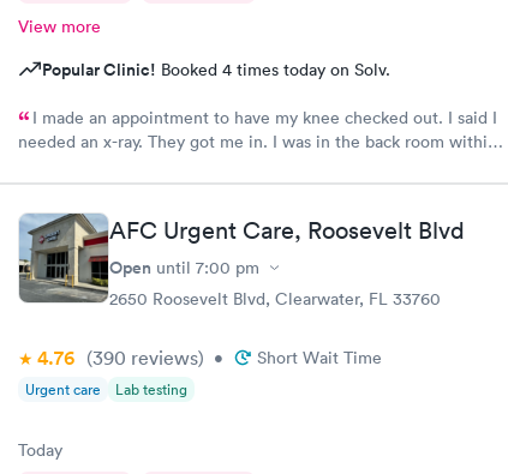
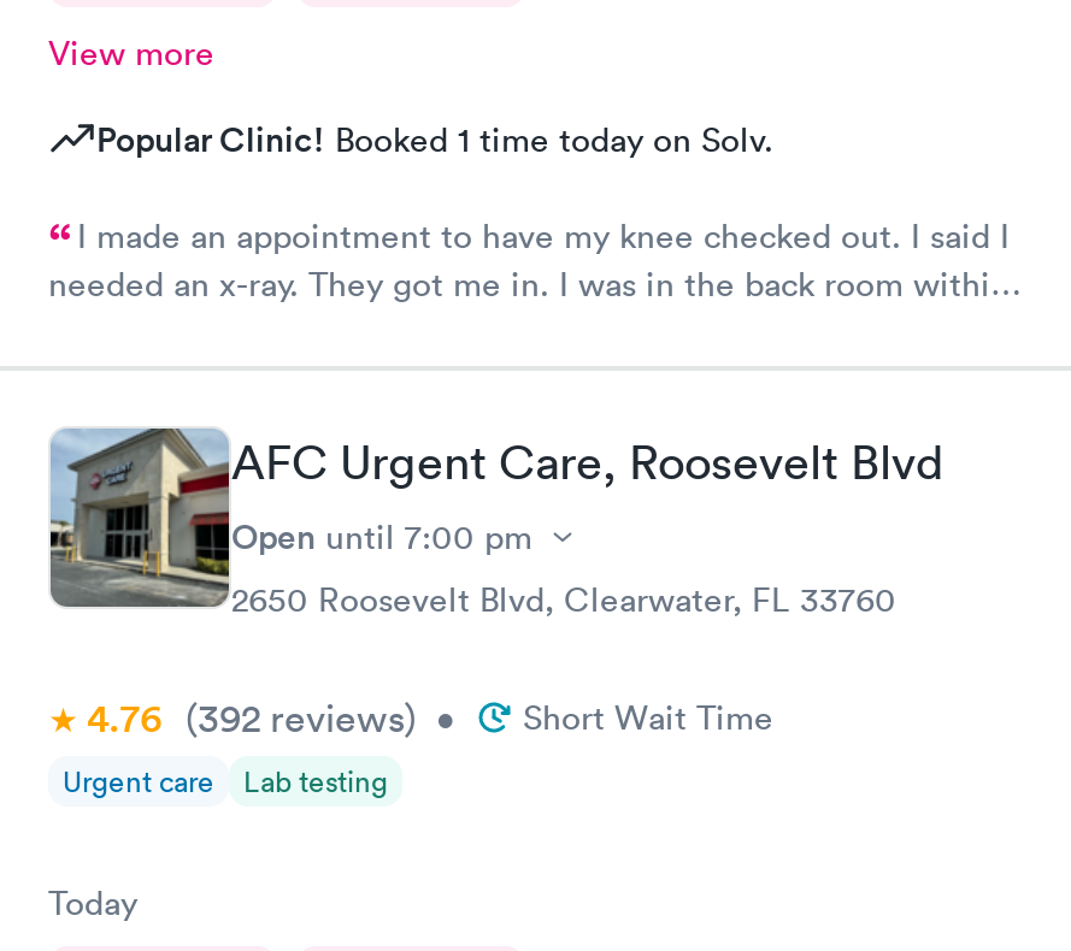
[42,57,390,81] Popular Clinic! Booked 4 times today on Solv. -> [96,114,773,163] Popular Clinic! Booked 1 time today on Solv.
[37,346,382,371] 4.76 (390 reviews) • Short Wait Time -> [87,693,773,744] 4.76 (392 reviews) • Short Wait Time

